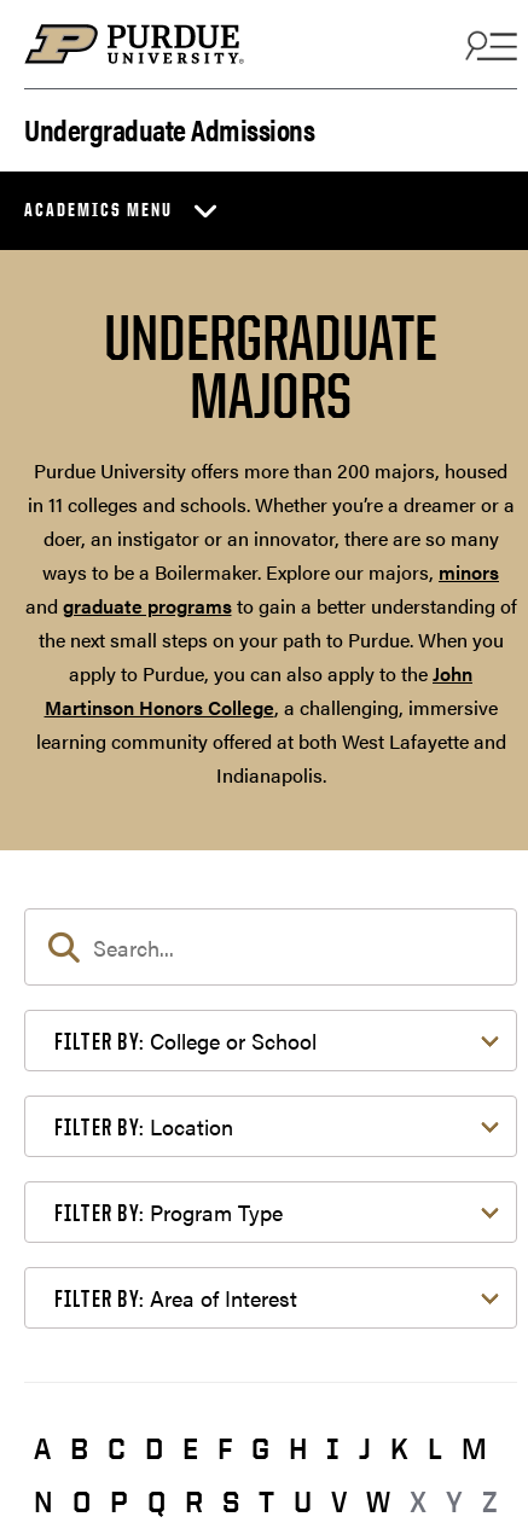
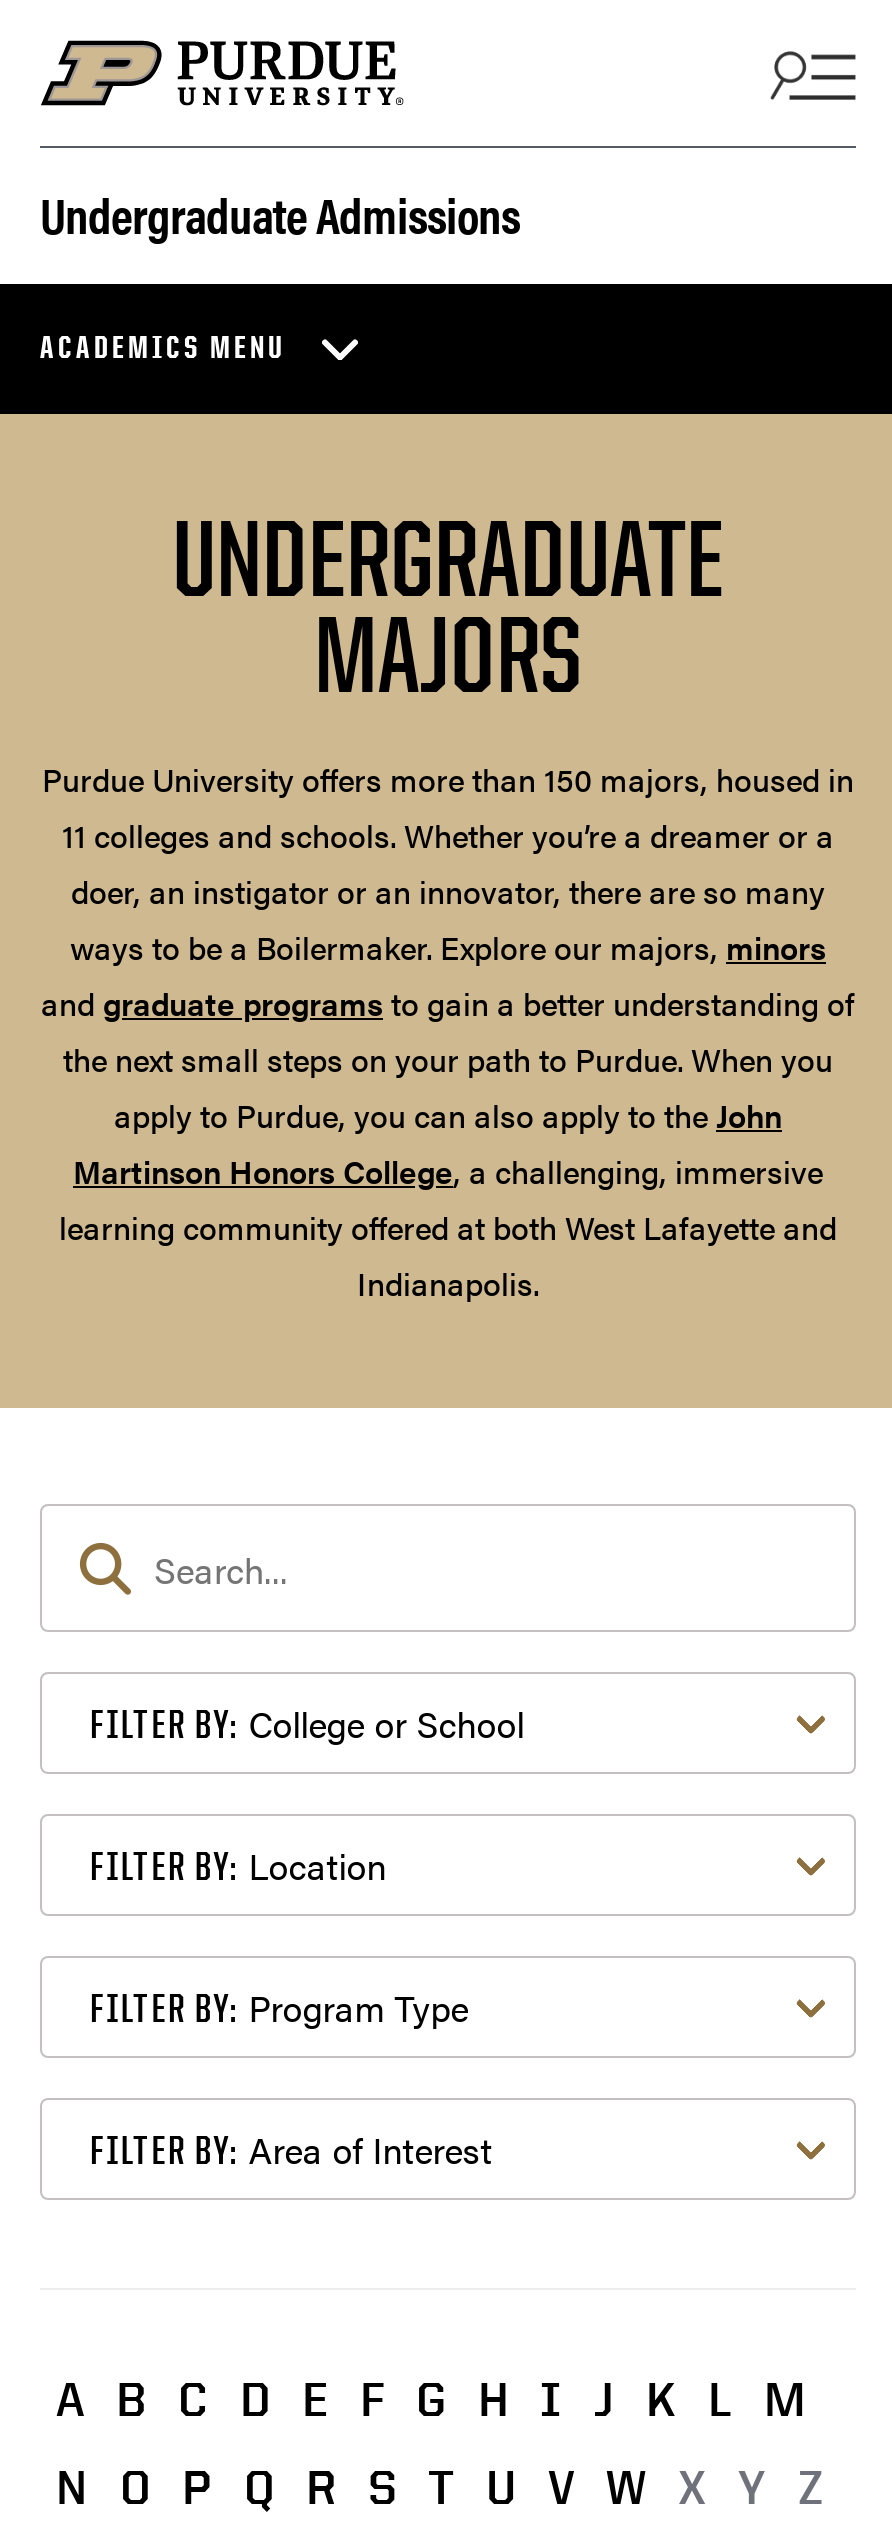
[27,457,514,518] Purdue University offers more than 200 majors, housed | in 11 colleges and schools. Whether you’re a dreamer or a -> [42,756,854,858] Purdue University offers more than 150 majors, housed in | 11 colleges and schools. Whether you’re a dreamer or a

